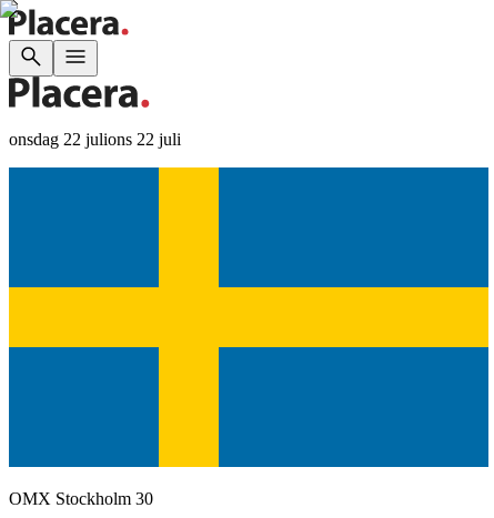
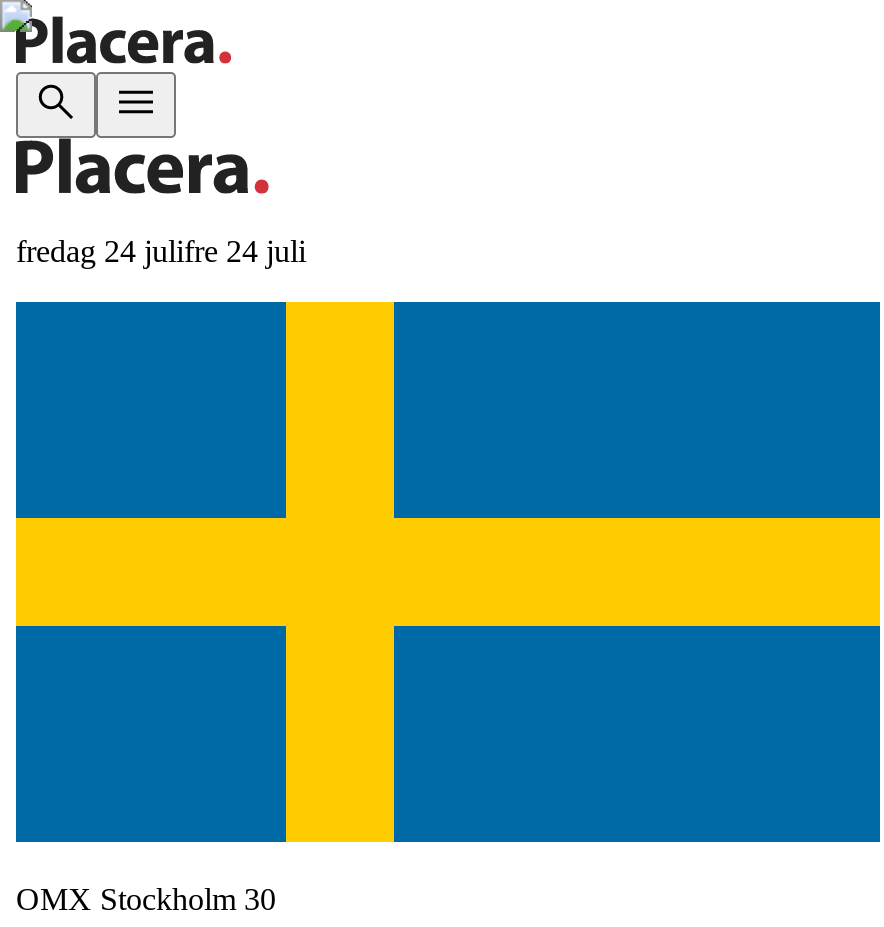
[9,130,181,149] onsdag 22 julions 22 juli -> [16,234,306,268] fredag 24 julifre 24 juli

